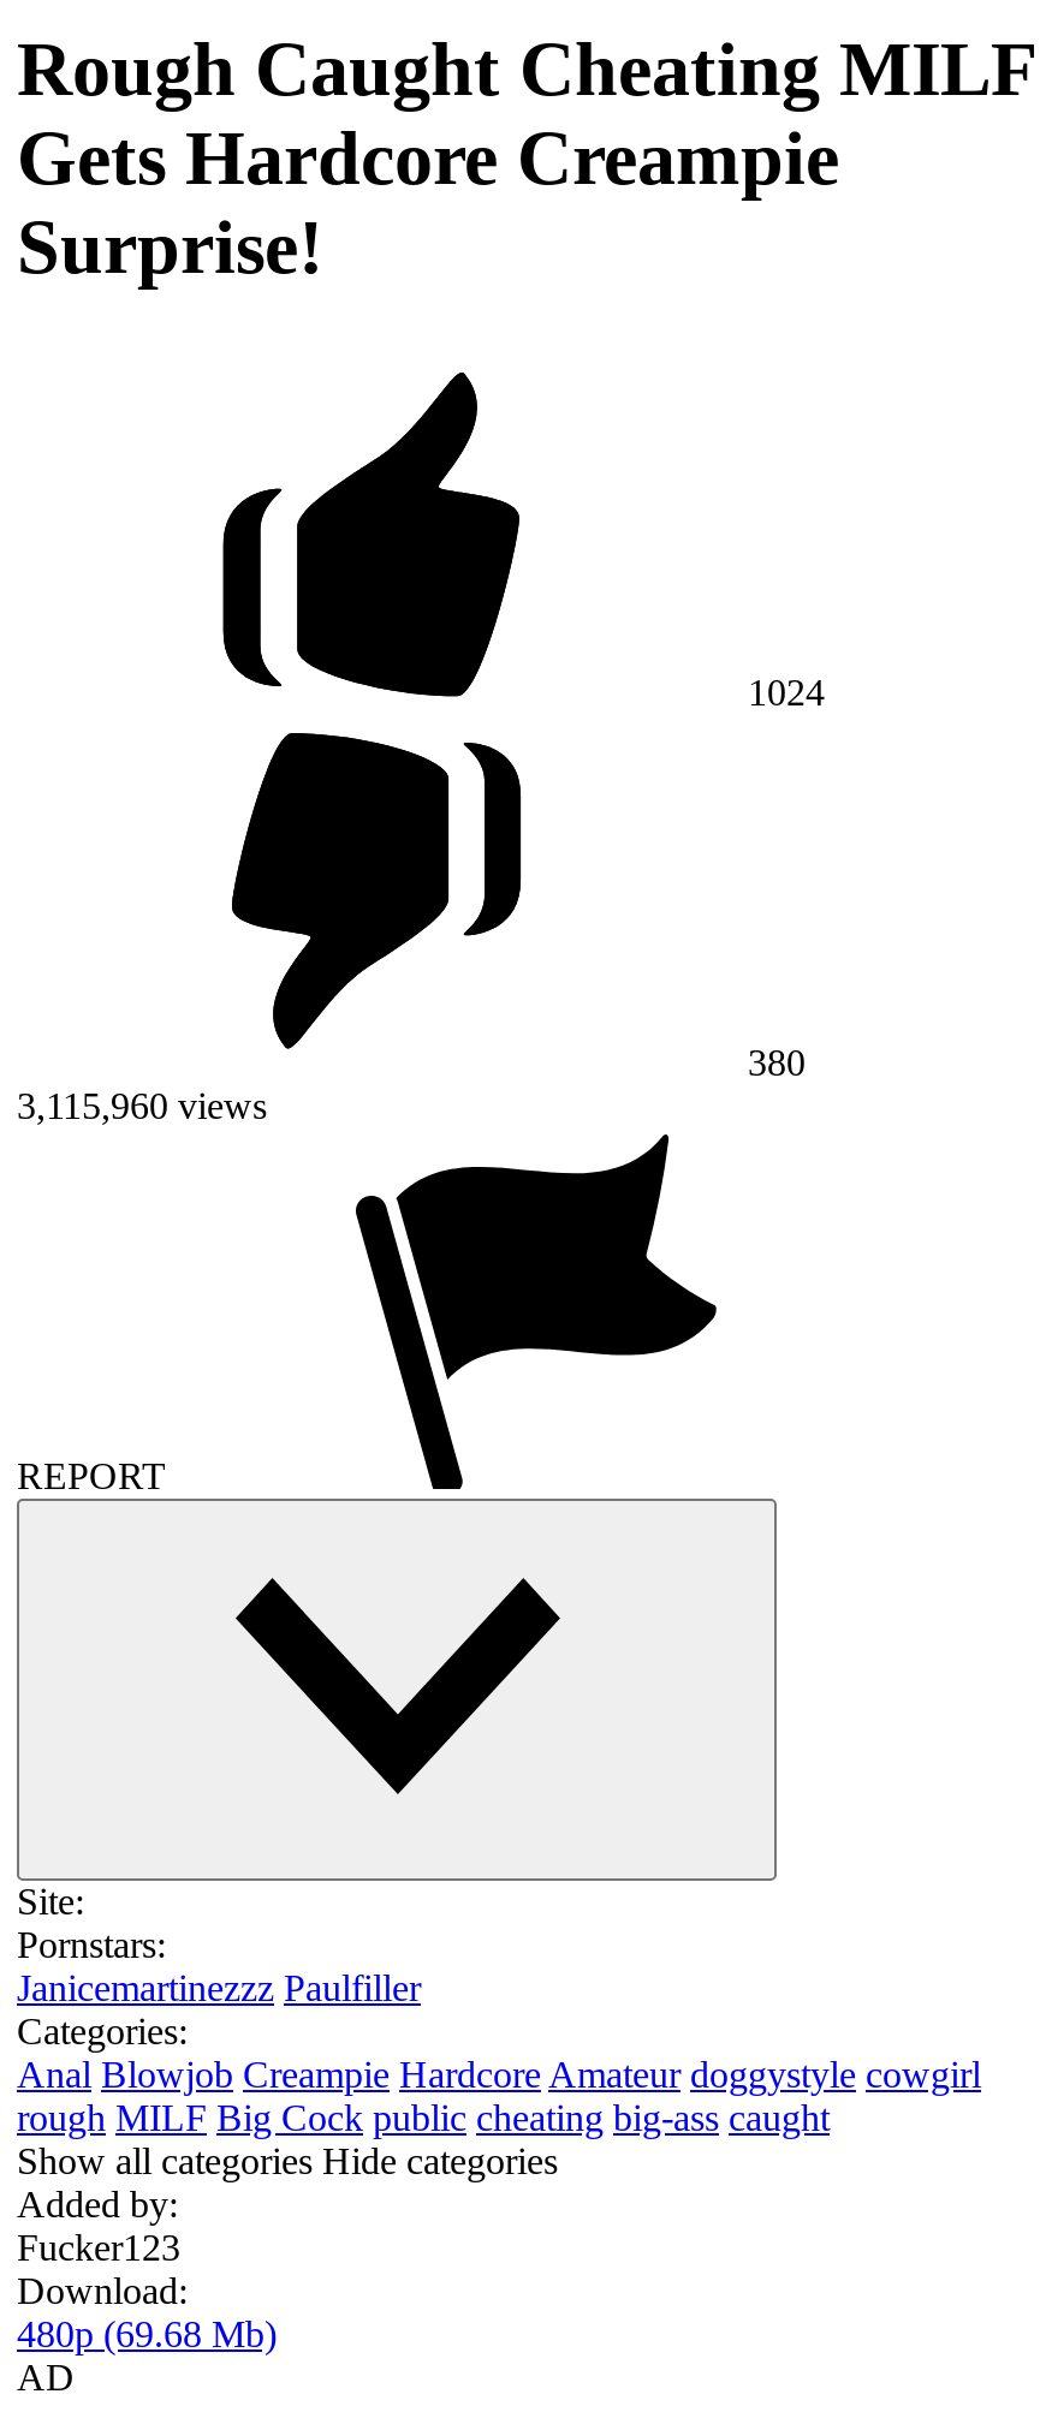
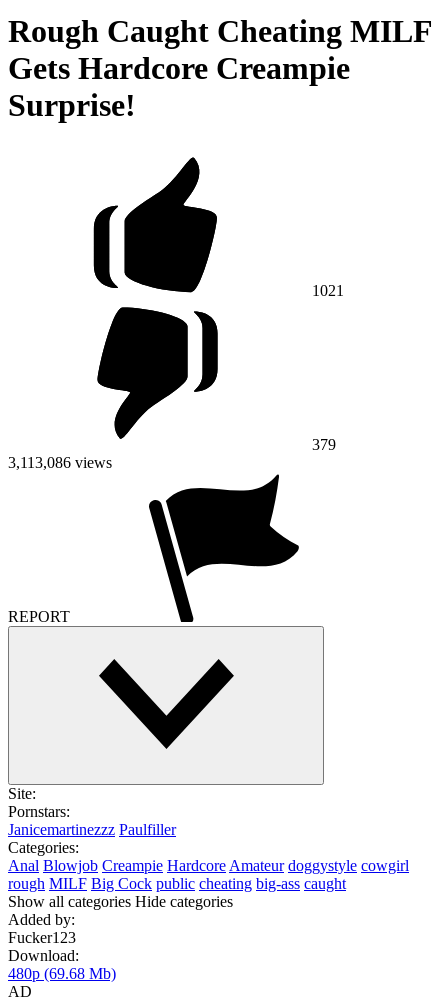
[748,671,825,712] 1024 -> [312,282,344,299] 1021
[748,1041,806,1082] 380 -> [312,436,336,453] 379
[17,1085,267,1126] 3,115,960 views -> [8,454,112,471] 3,113,086 views

